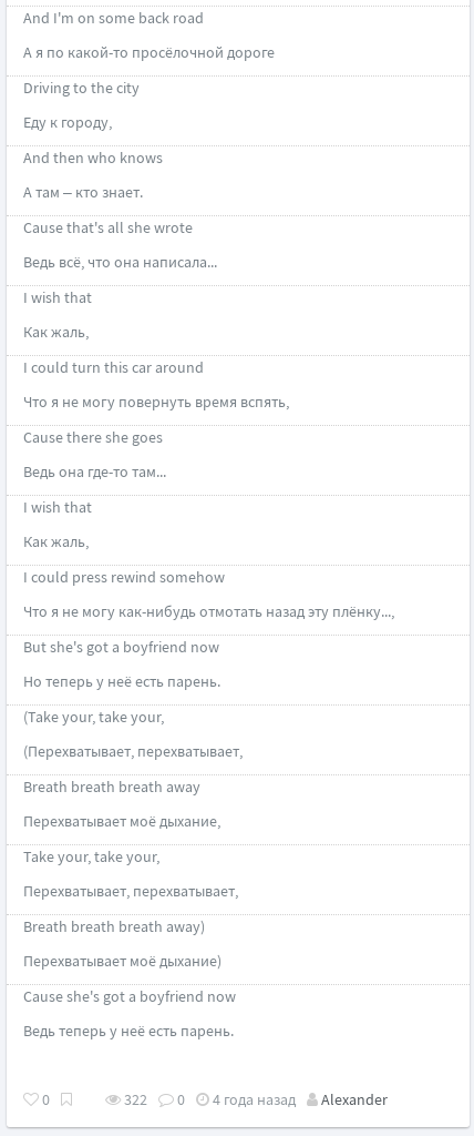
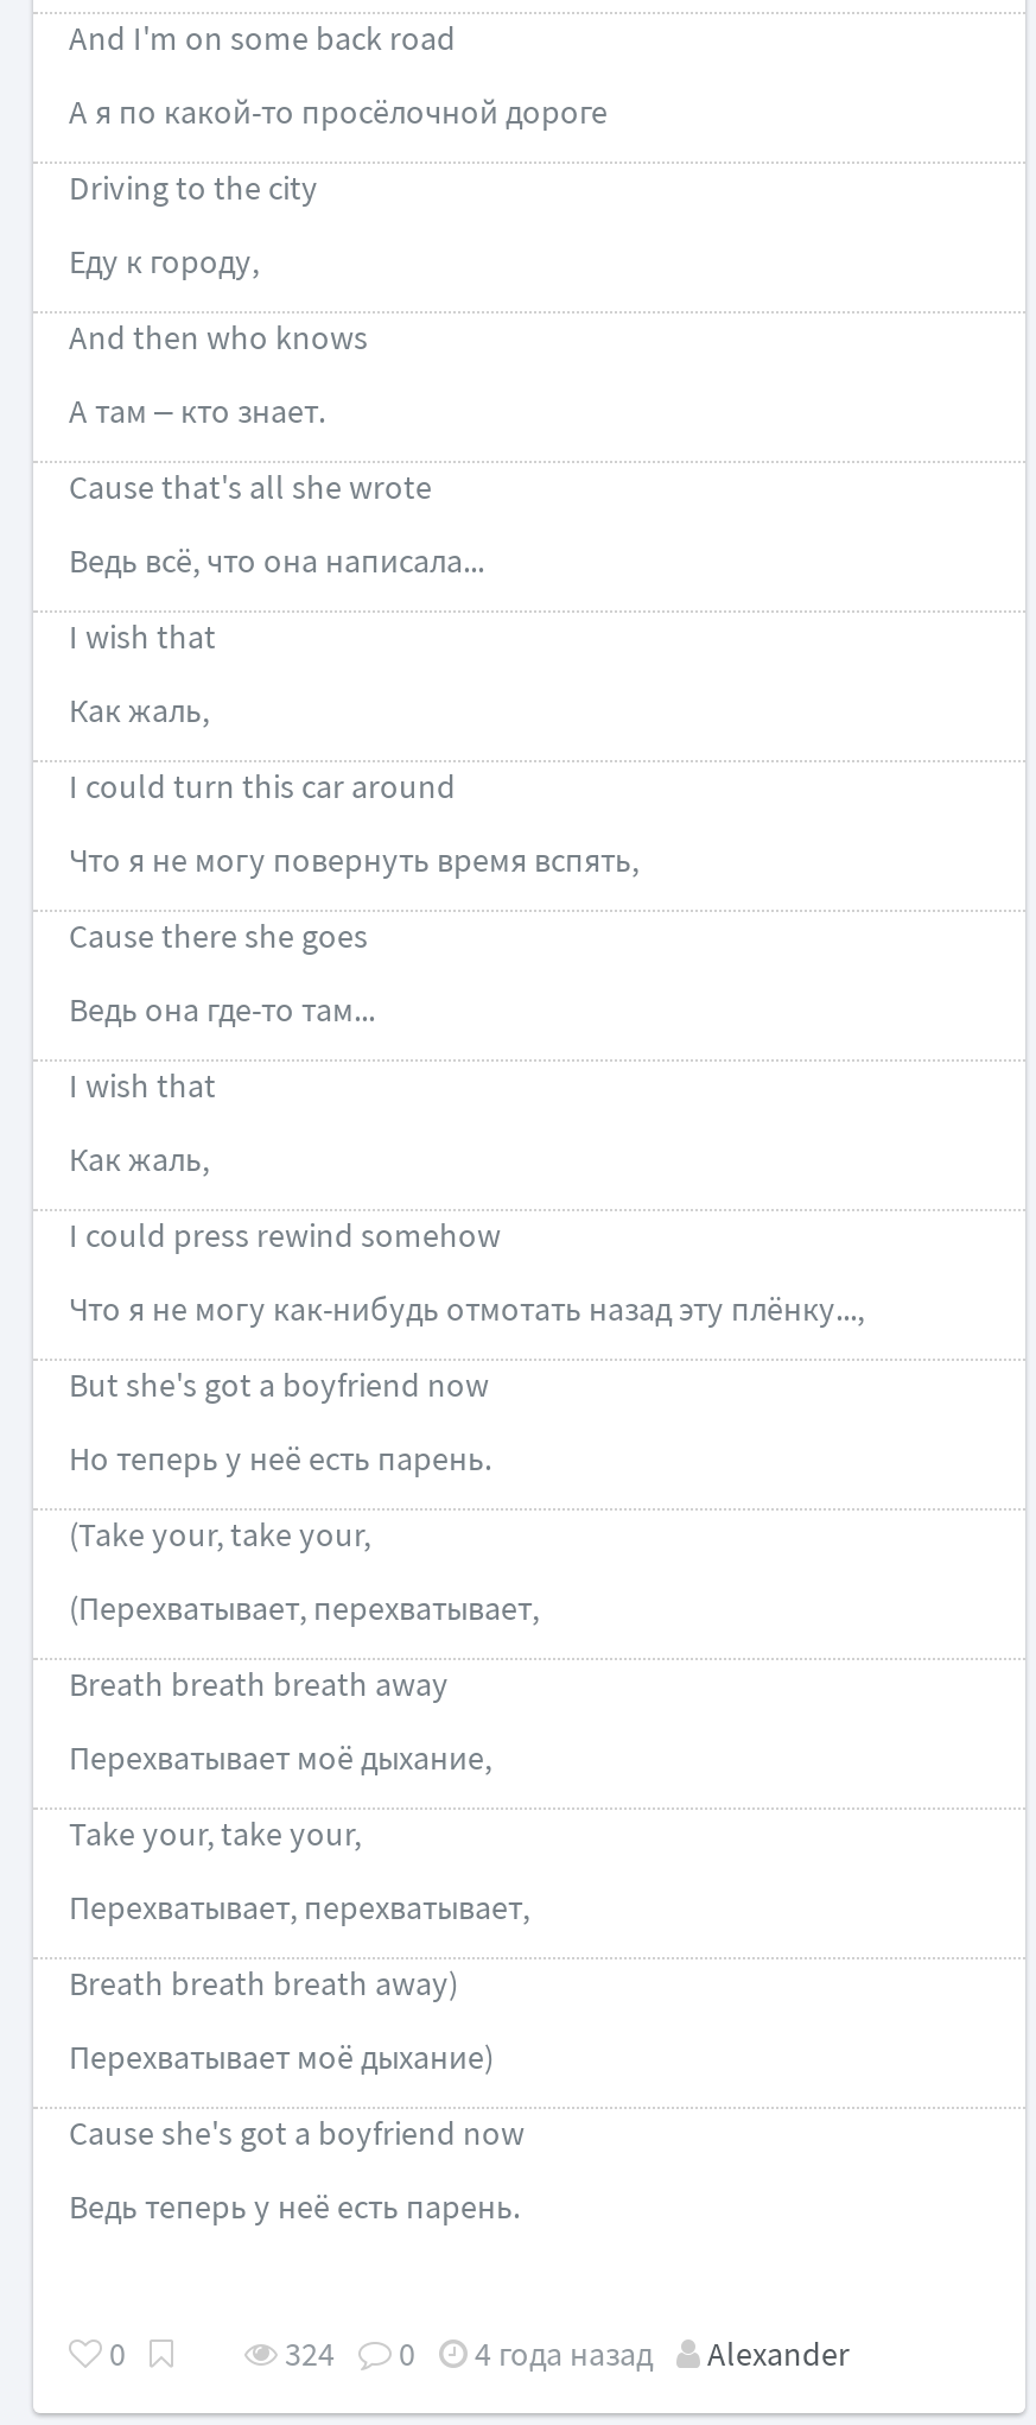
[124,1089,388,1109] 322 0 4 года назад Alexander -> [285,2332,850,2375] 324 0 4 года назад Alexander

